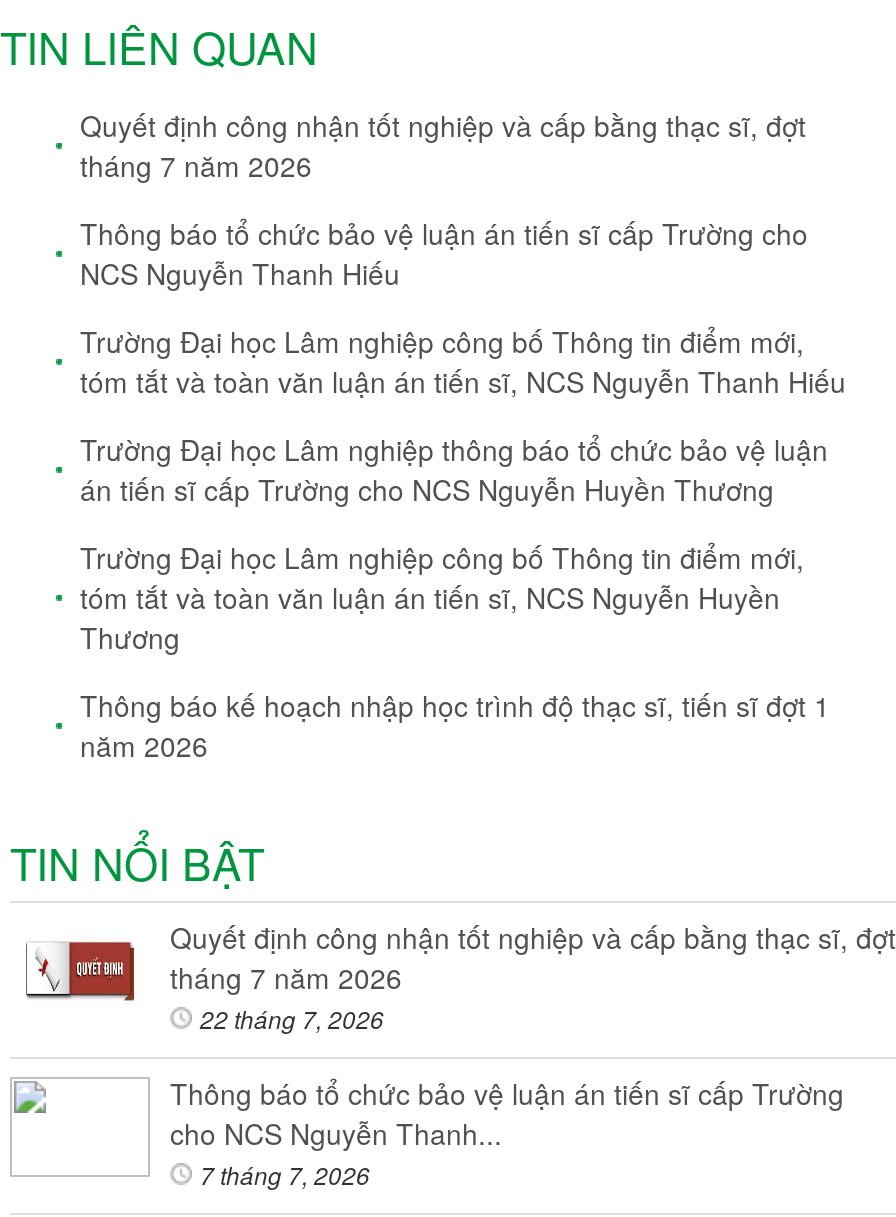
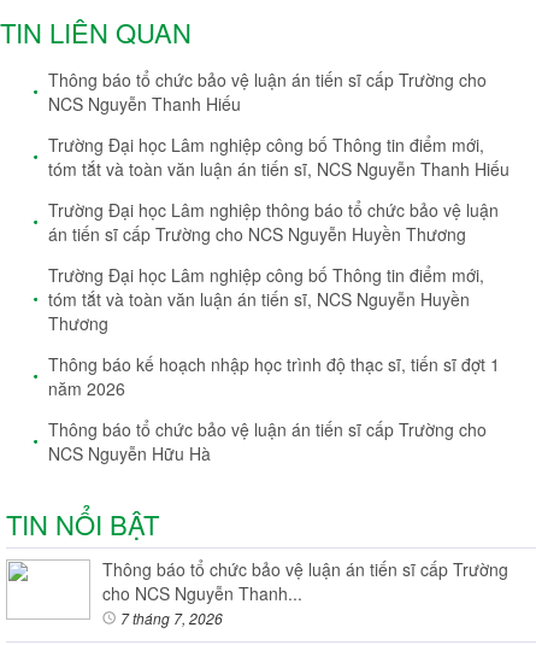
[80,105,806,185] Quyết định công nhận tốt nghiệp và cấp bằng thạc sĩ, đợt | tháng 7 năm 2026 -> none
none -> [48,417,487,465] Thông báo tổ chức bảo vệ luận án tiến sĩ cấp Trường cho | NCS Nguyễn Hữu Hà
[24,917,896,1035] [image] | Quyết định công nhận tốt nghiệp và cấp bằng thạc sĩ, đợt | tháng 7 năm 2026 | 22 tháng 7, 2026 -> none

